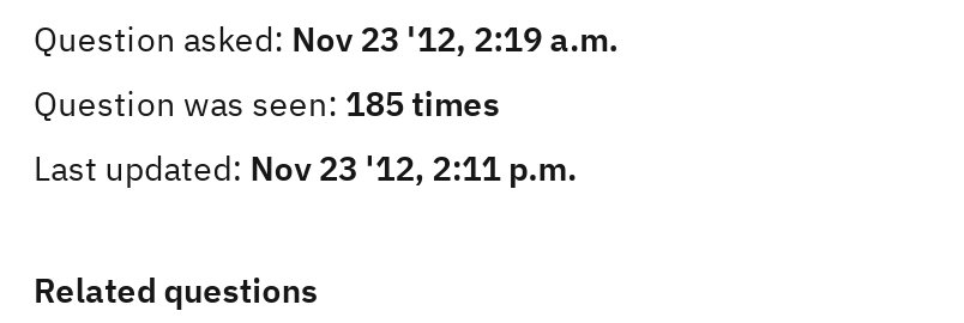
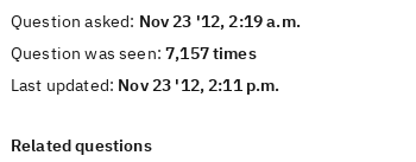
[34,83,500,126] Question was seen: 185 times -> [11,43,256,64] Question was seen: 7,157 times

